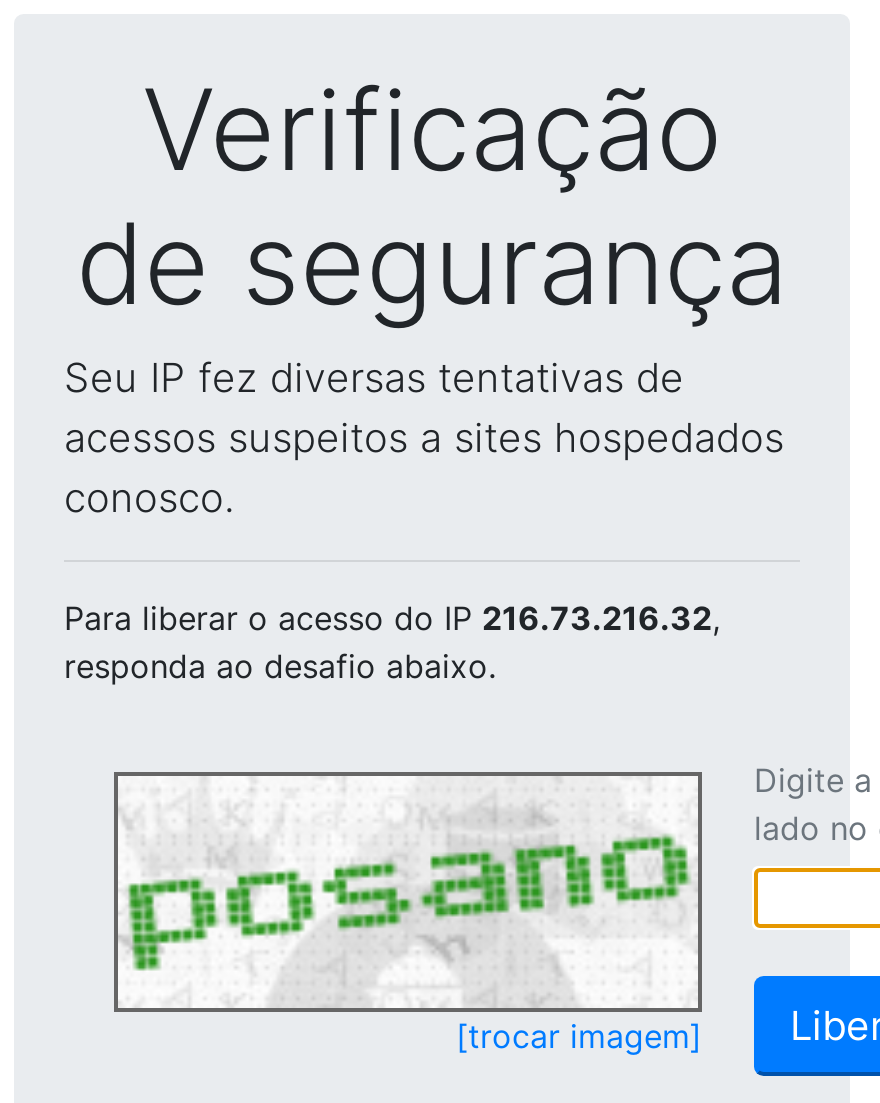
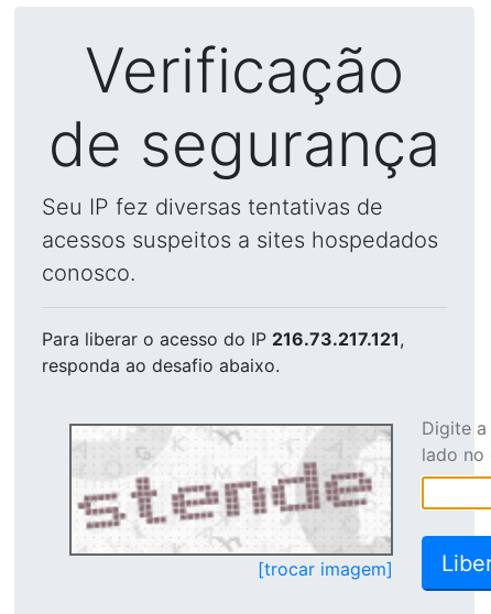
[64,598,720,638] Para liberar o acesso do IP 216.73.216.32, -> [42,328,404,350] Para liberar o acesso do IP 216.73.217.121,
[122,778,696,1008] [image] -> [73,428,389,553] [image]

